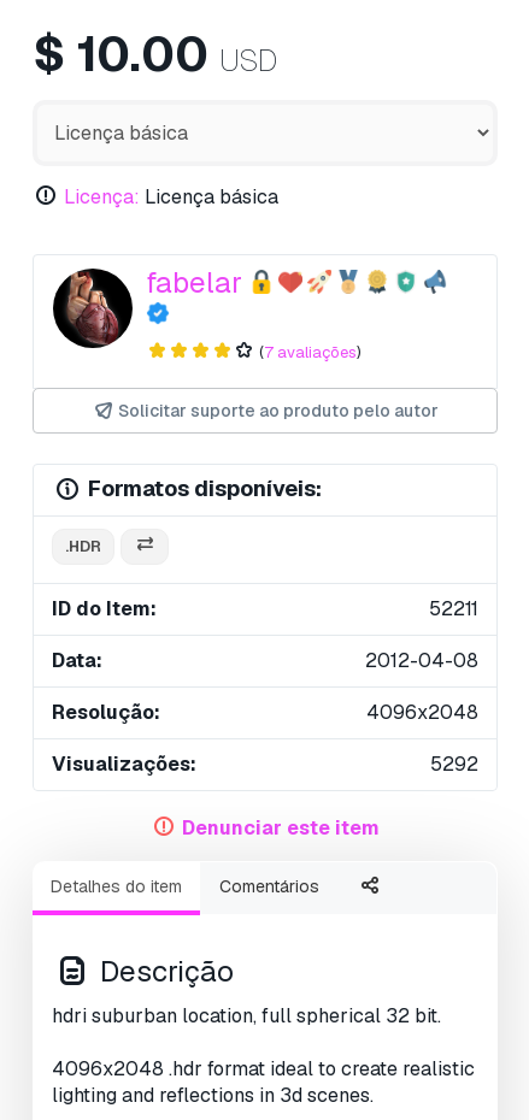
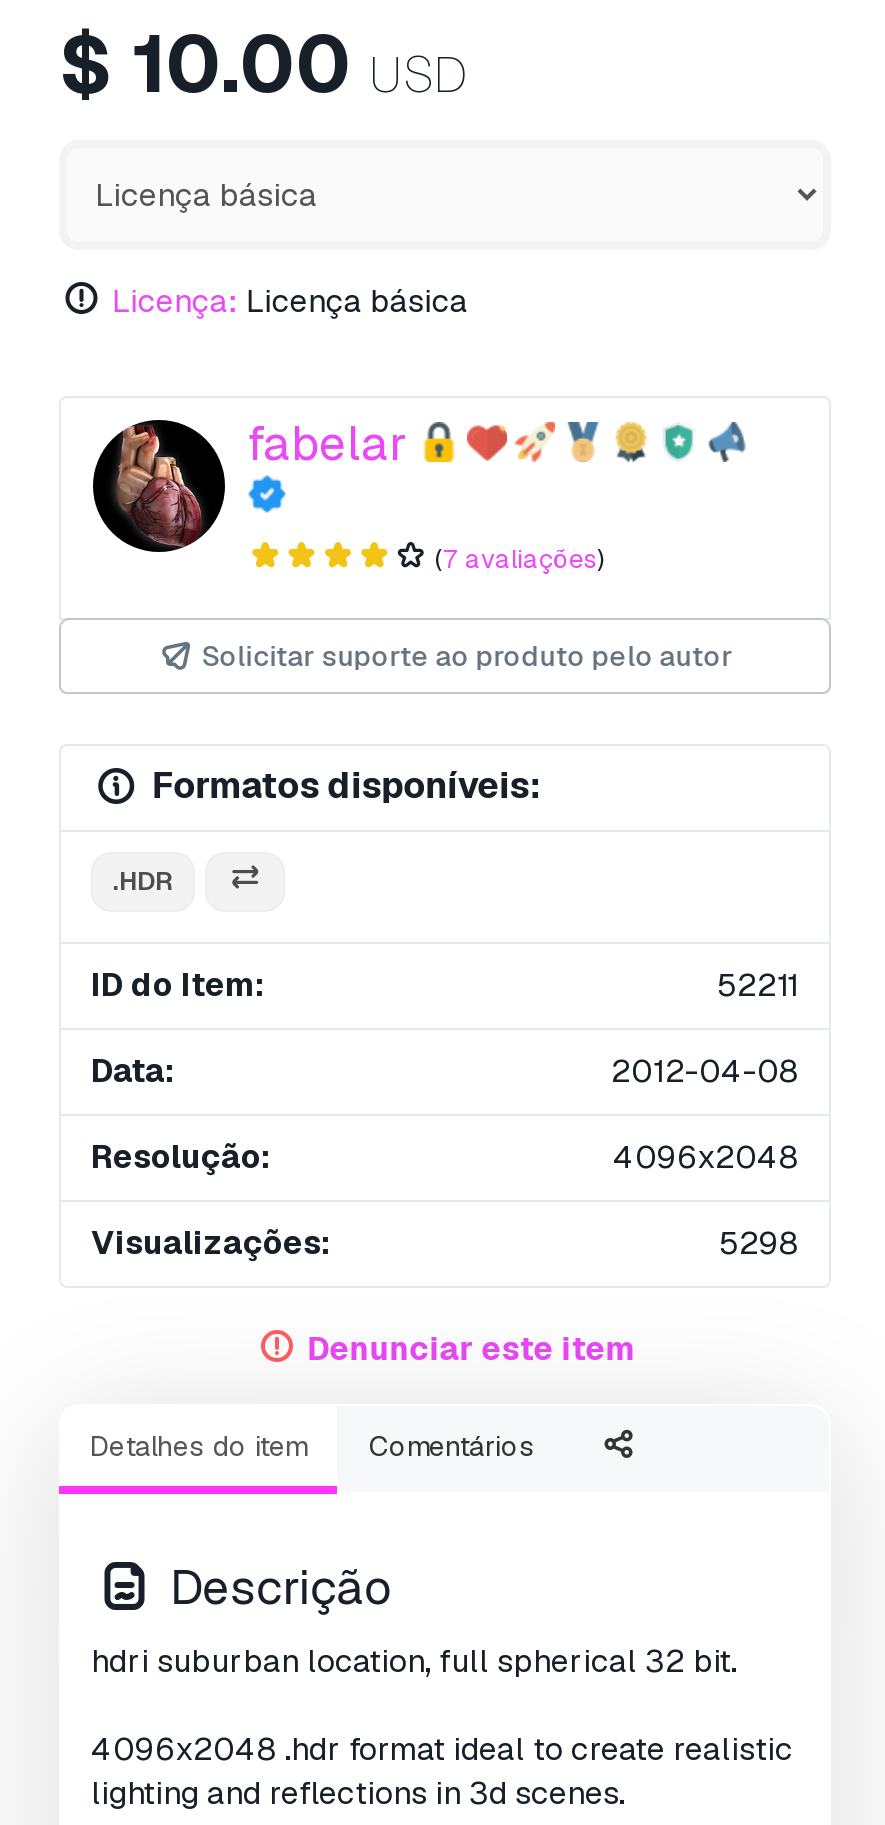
[430,751,478,777] 5292 -> [719,1222,799,1264] 5298

